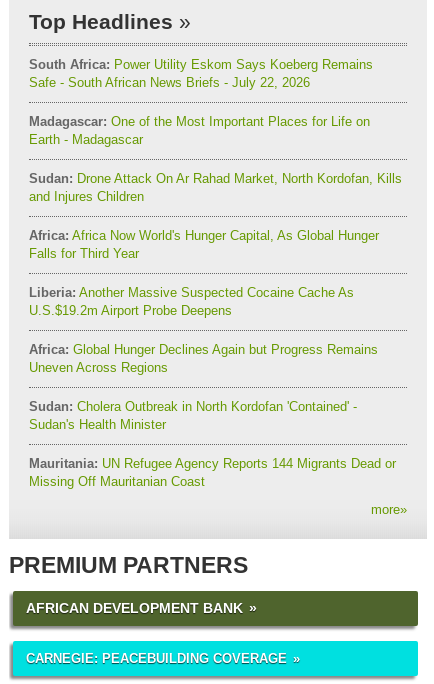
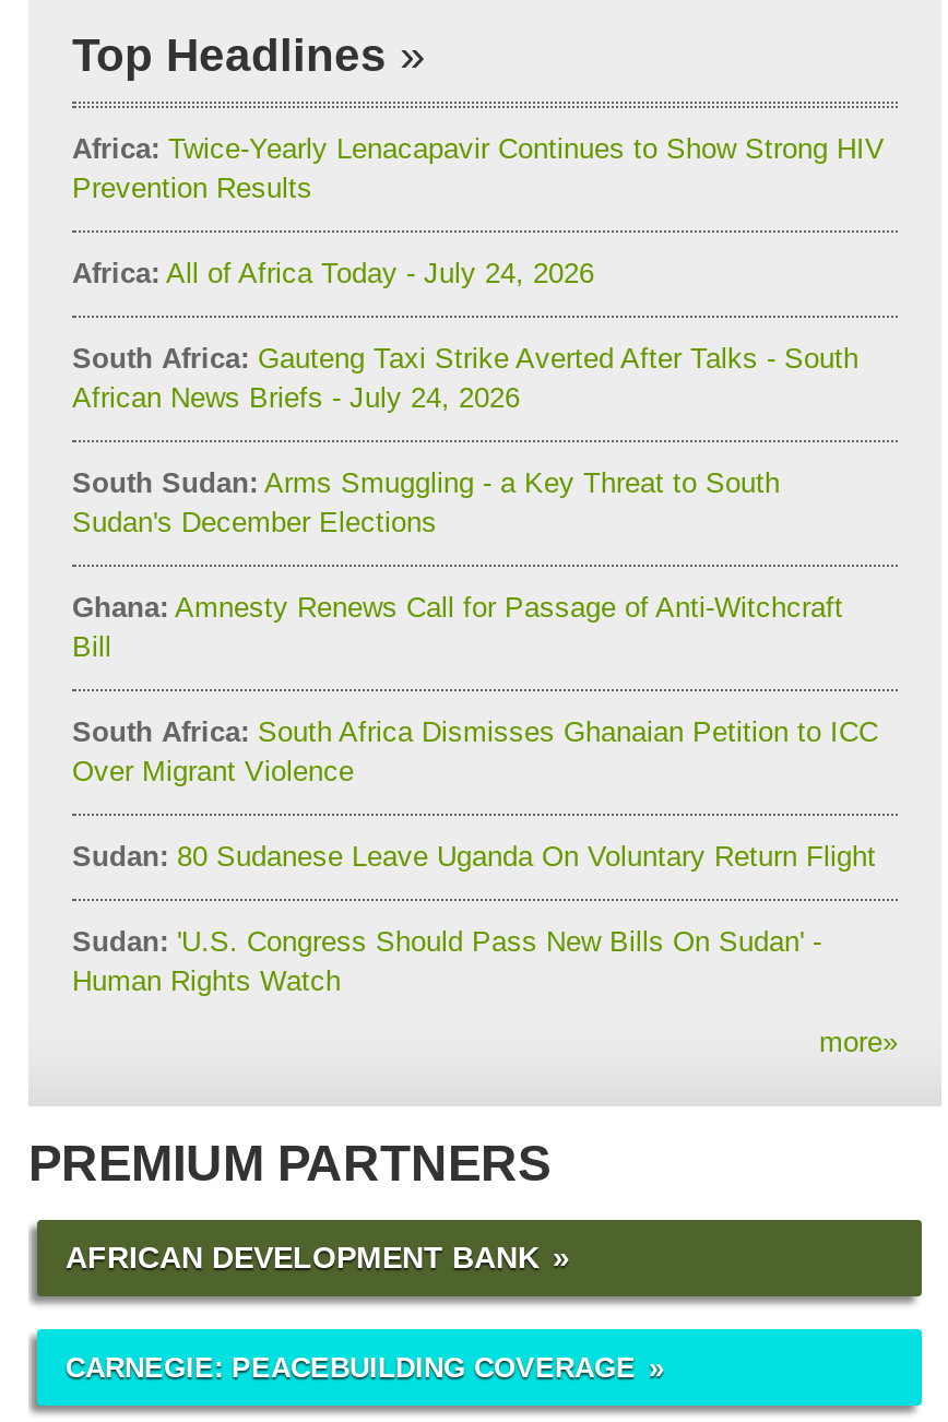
[29,56,373,89] South Africa: Power Utility Eskom Says Koeberg Remains | Safe - South African News Briefs - July 22, 2026 -> [72,133,885,205] Africa: Twice-Yearly Lenacapavir Continues to Show Strong HIV | Prevention Results
[29,113,370,146] Madagascar: One of the Most Important Places for Life on | Earth - Madagascar -> [72,258,594,291] Africa: All of Africa Today - July 24, 2026
[29,170,402,203] Sudan: Drone Attack On Ar Rahad Market, North Kordofan, Kills | and Injures Children -> [72,343,858,415] South Africa: Gauteng Taxi Strike Averted After Talks - South | African News Briefs - July 24, 2026
[29,227,379,260] Africa: Africa Now World's Hunger Capital, As Global Hunger | Falls for Third Year -> [72,467,780,540] South Sudan: Arms Smuggling - a Key Threat to South | Sudan's December Elections
[29,284,354,317] Liberia: Another Massive Suspected Cocaine Cache As | U.S.$19.2m Airport Probe Deepens -> [72,592,843,664] Ghana: Amnesty Renews Call for Passage of Anti-Witchcraft | Bill
[29,341,378,374] Africa: Global Hunger Declines Again but Progress Remains | Uneven Across Regions -> [72,716,878,789] South Africa: South Africa Dismisses Ghanaian Petition to ICC | Over Migrant Violence
[29,398,357,431] Sudan: Cholera Outbreak in North Kordofan 'Contained' - | Sudan's Health Minister -> [72,841,876,874] Sudan: 80 Sudanese Leave Uganda On Voluntary Return Flight
[29,455,396,488] Mauritania: UN Refugee Agency Reports 144 Migrants Dead or | Missing Off Mauritanian Coast -> [72,926,821,998] Sudan: 'U.S. Congress Should Pass New Bills On Sudan' - | Human Rights Watch

